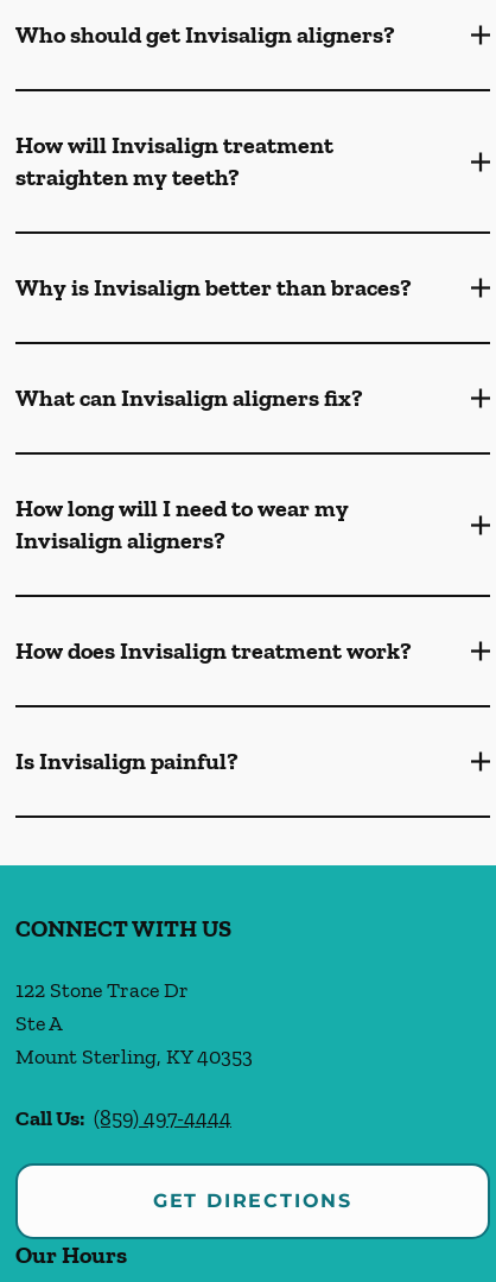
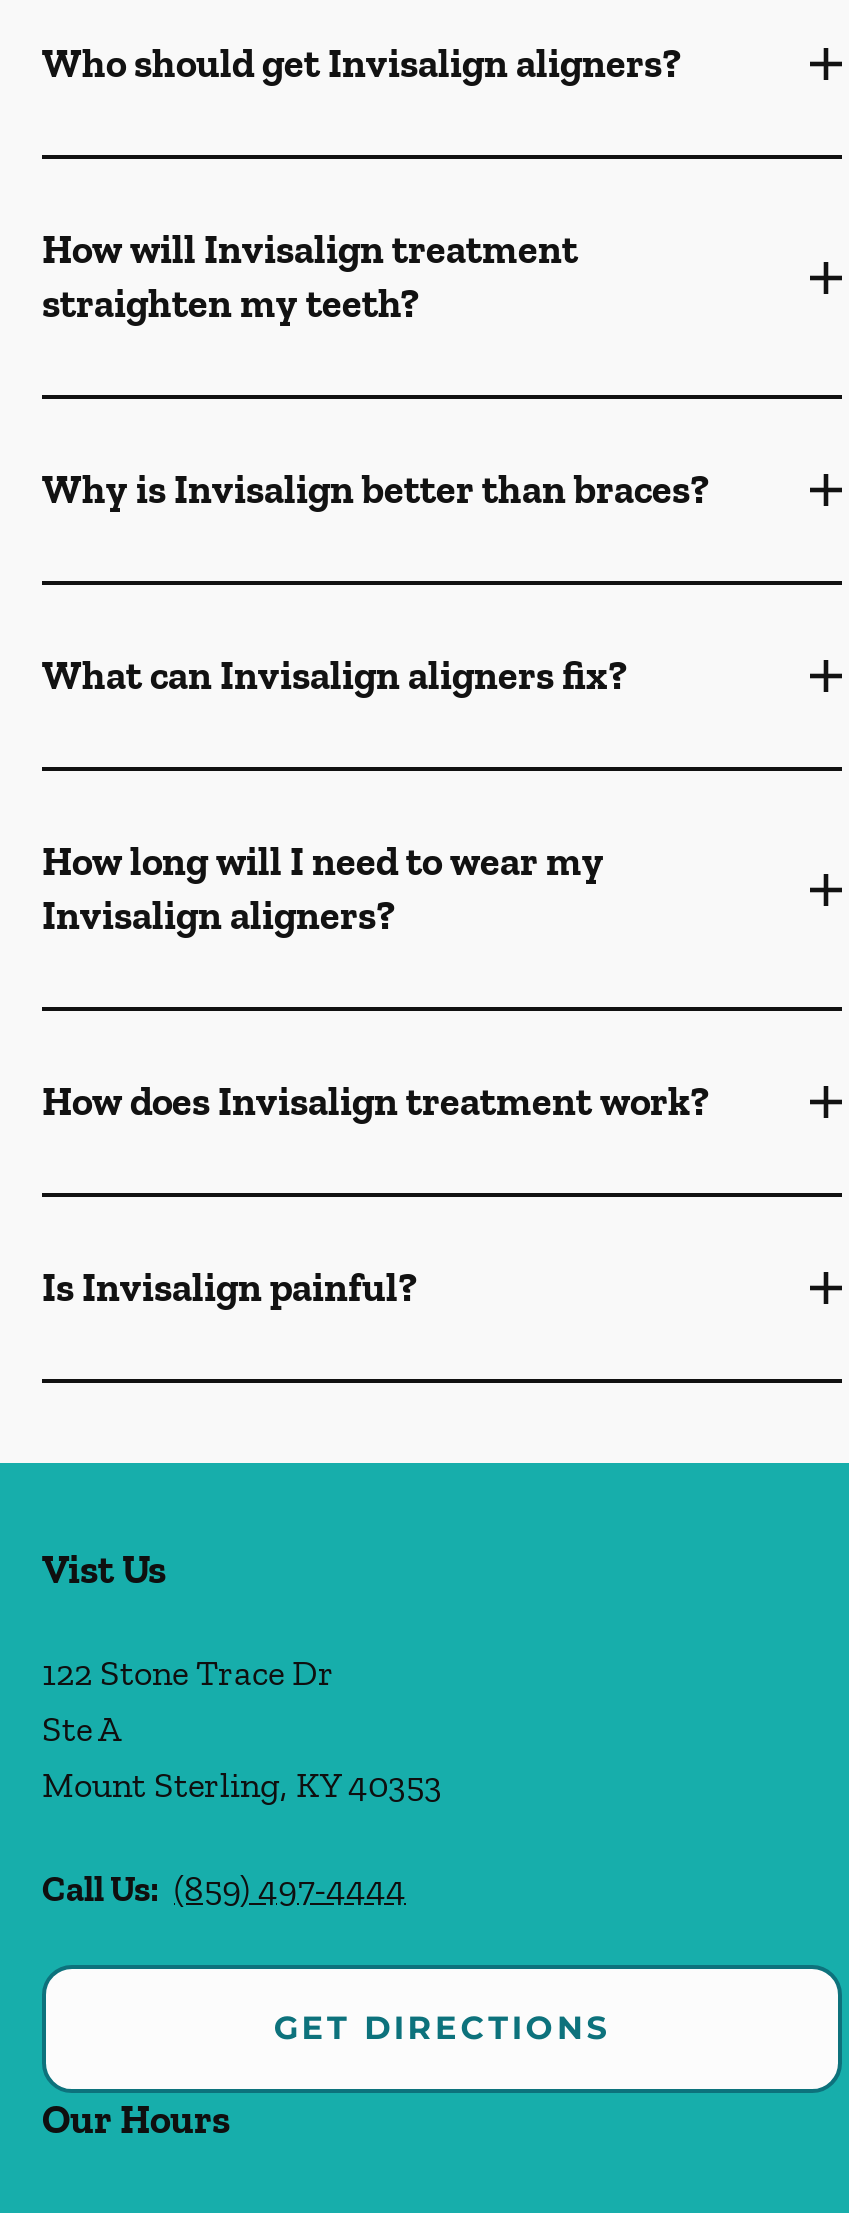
[15,914,231,943] CONNECT WITH US -> [42,1545,166,1593] Vist Us

